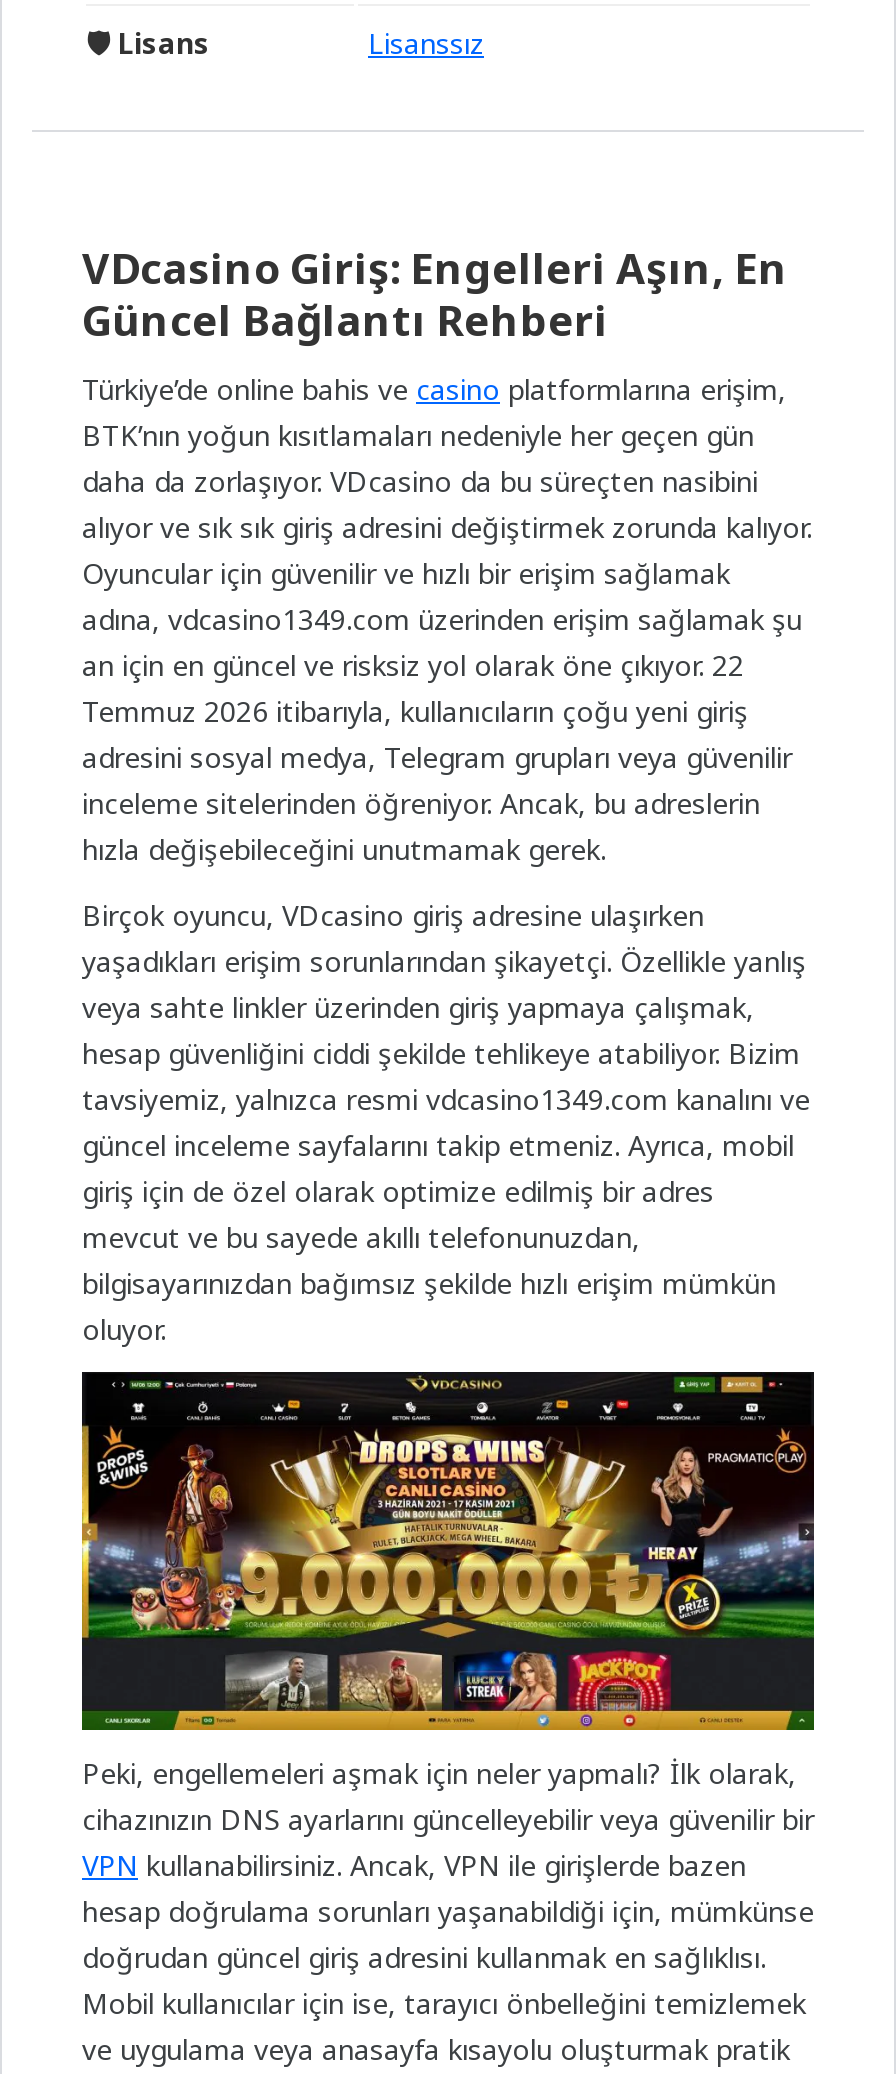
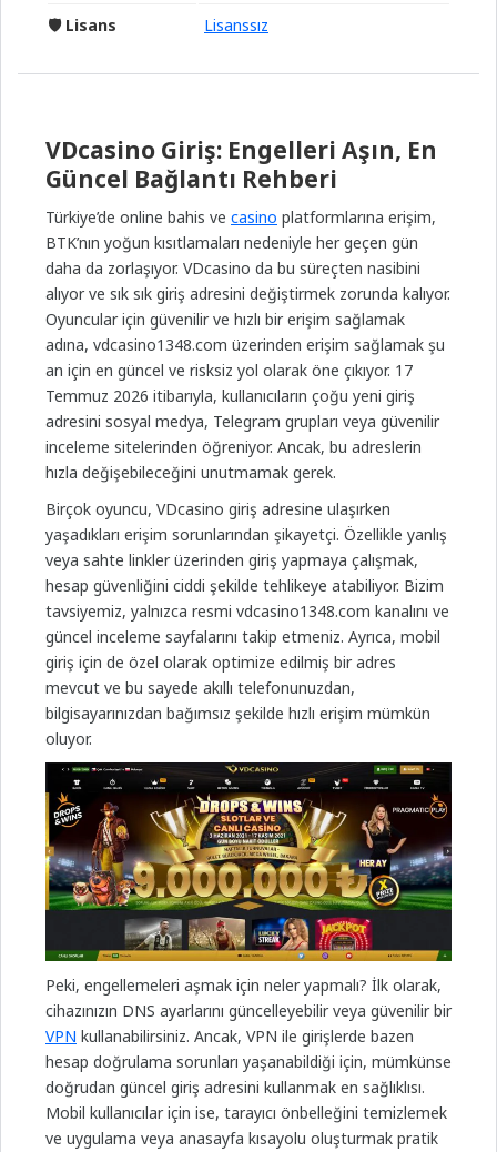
[82,600,802,638] adına, vdcasino1349.com üzerinden erişim sağlamak şu -> [45,334,445,355] adına, vdcasino1348.com üzerinden erişim sağlamak şu
[82,646,744,684] an için en güncel ve risksiz yol olarak öne çıkıyor. 22 -> [45,360,413,381] an için en güncel ve risksiz yol olarak öne çıkıyor. 17
[82,1080,810,1118] tavsiyemiz, yalnızca resmi vdcasino1349.com kanalını ve -> [45,600,449,622] tavsiyemiz, yalnızca resmi vdcasino1348.com kanalını ve

